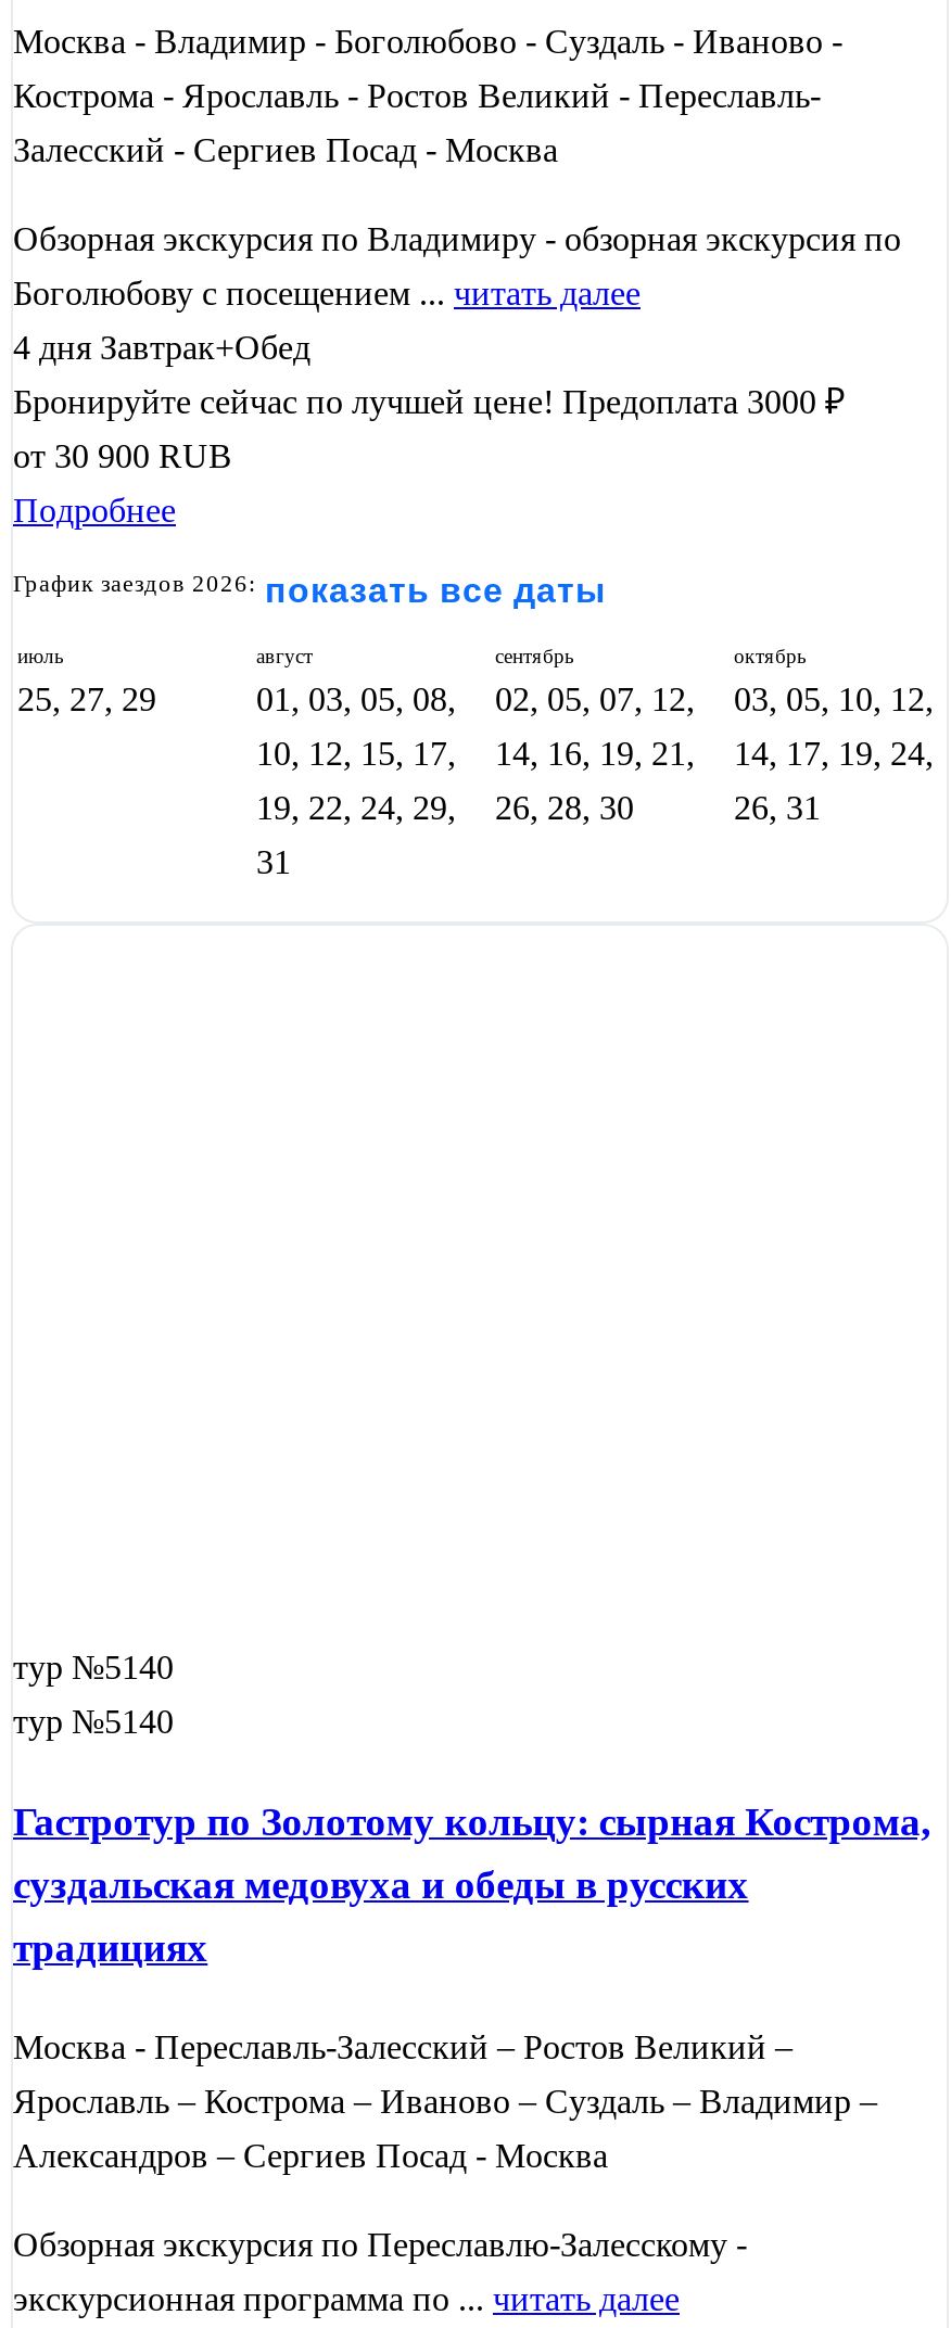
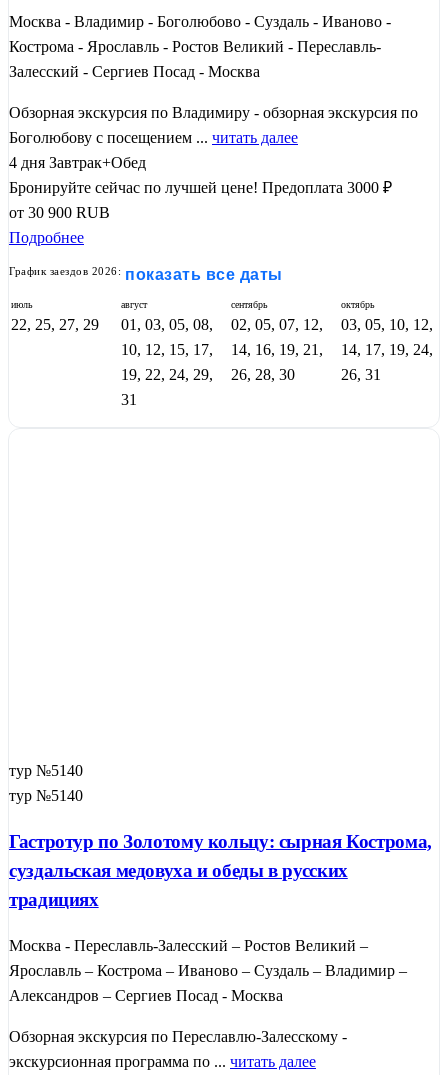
[17,680,156,717] 25, 27, 29 -> [11,316,99,333] 22, 25, 27, 29

